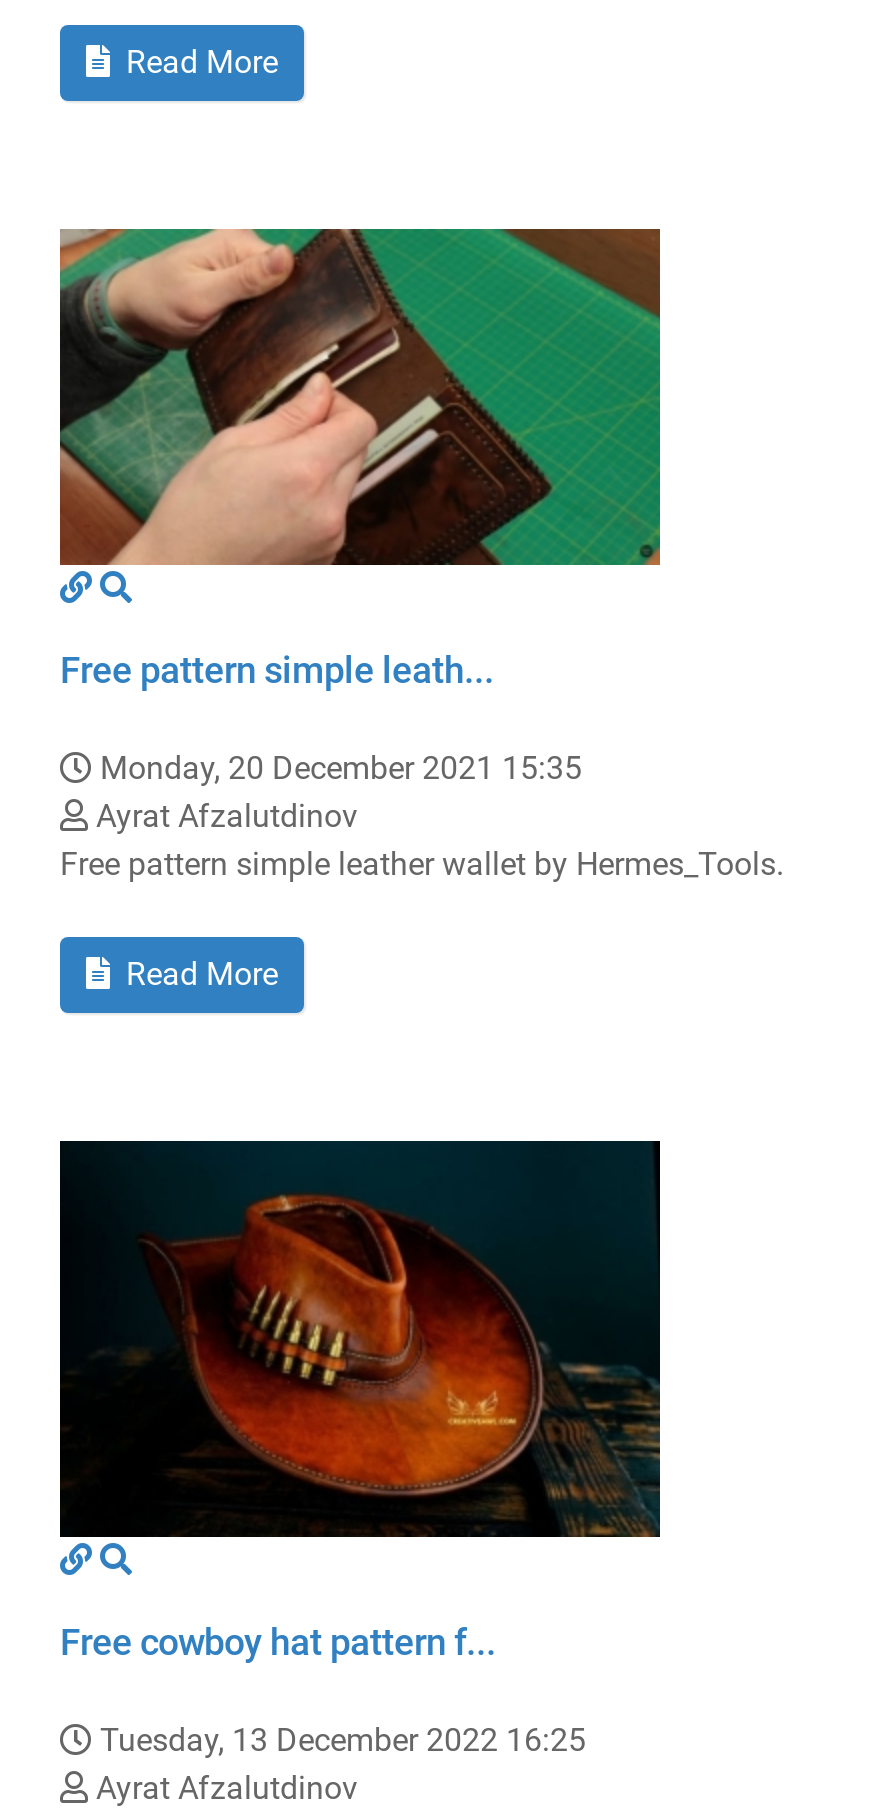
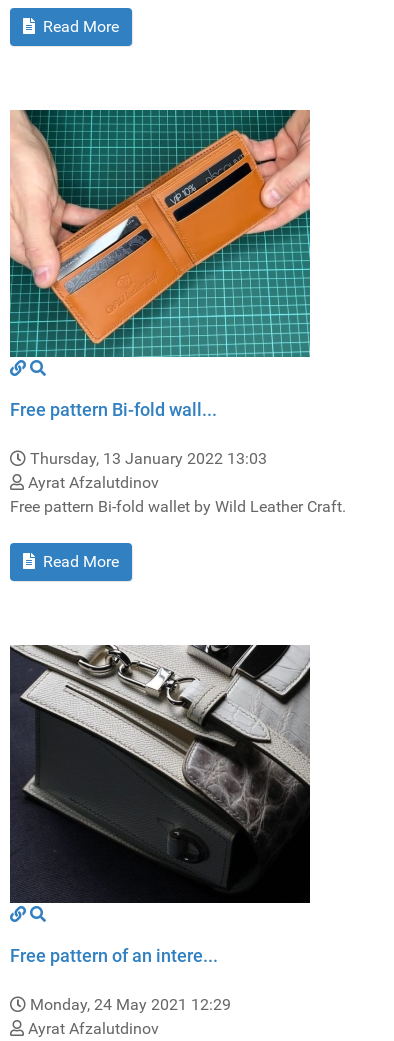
[58,227,662,567] [image] -> [10,109,311,358] [image]
[60,649,494,691] Free pattern simple leath... -> [10,399,217,420] Free pattern Bi-fold wall...
[100,749,582,787] Monday, 20 December 2021 15:35 -> [30,449,267,468] Thursday, 13 January 2022 13:03
[60,845,784,883] Free pattern simple leather wallet by Hermes_Tools. -> [10,497,346,516] Free pattern Bi-fold wallet by Wild Leather Craft.
[60,1139,660,1539] [image] -> [10,644,311,904] [image]
[60,1621,496,1663] Free cowboy hat pattern f... -> [10,945,218,966] Free pattern of an intere...
[100,1721,586,1759] Tuesday, 13 December 2022 16:25 -> [30,995,231,1014] Monday, 24 May 2021 12:29

